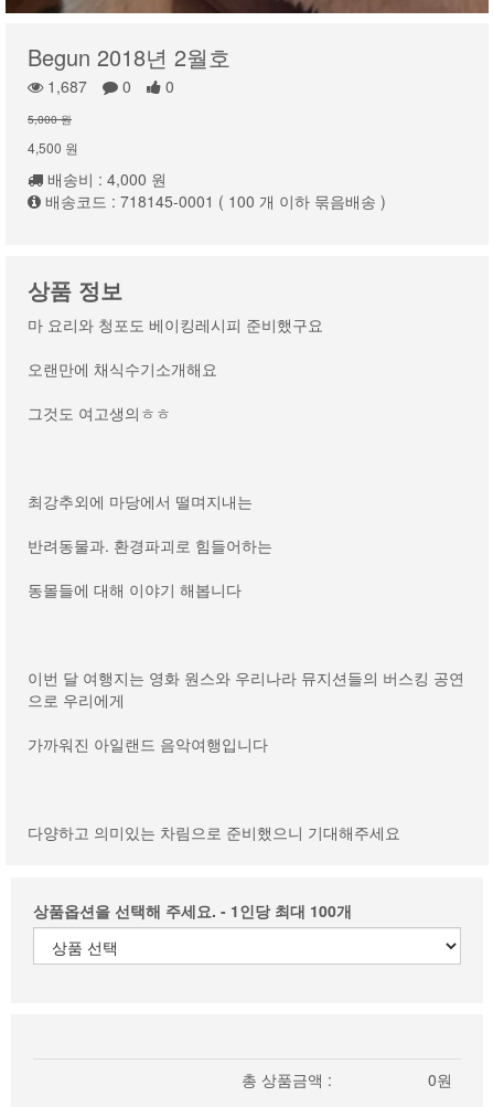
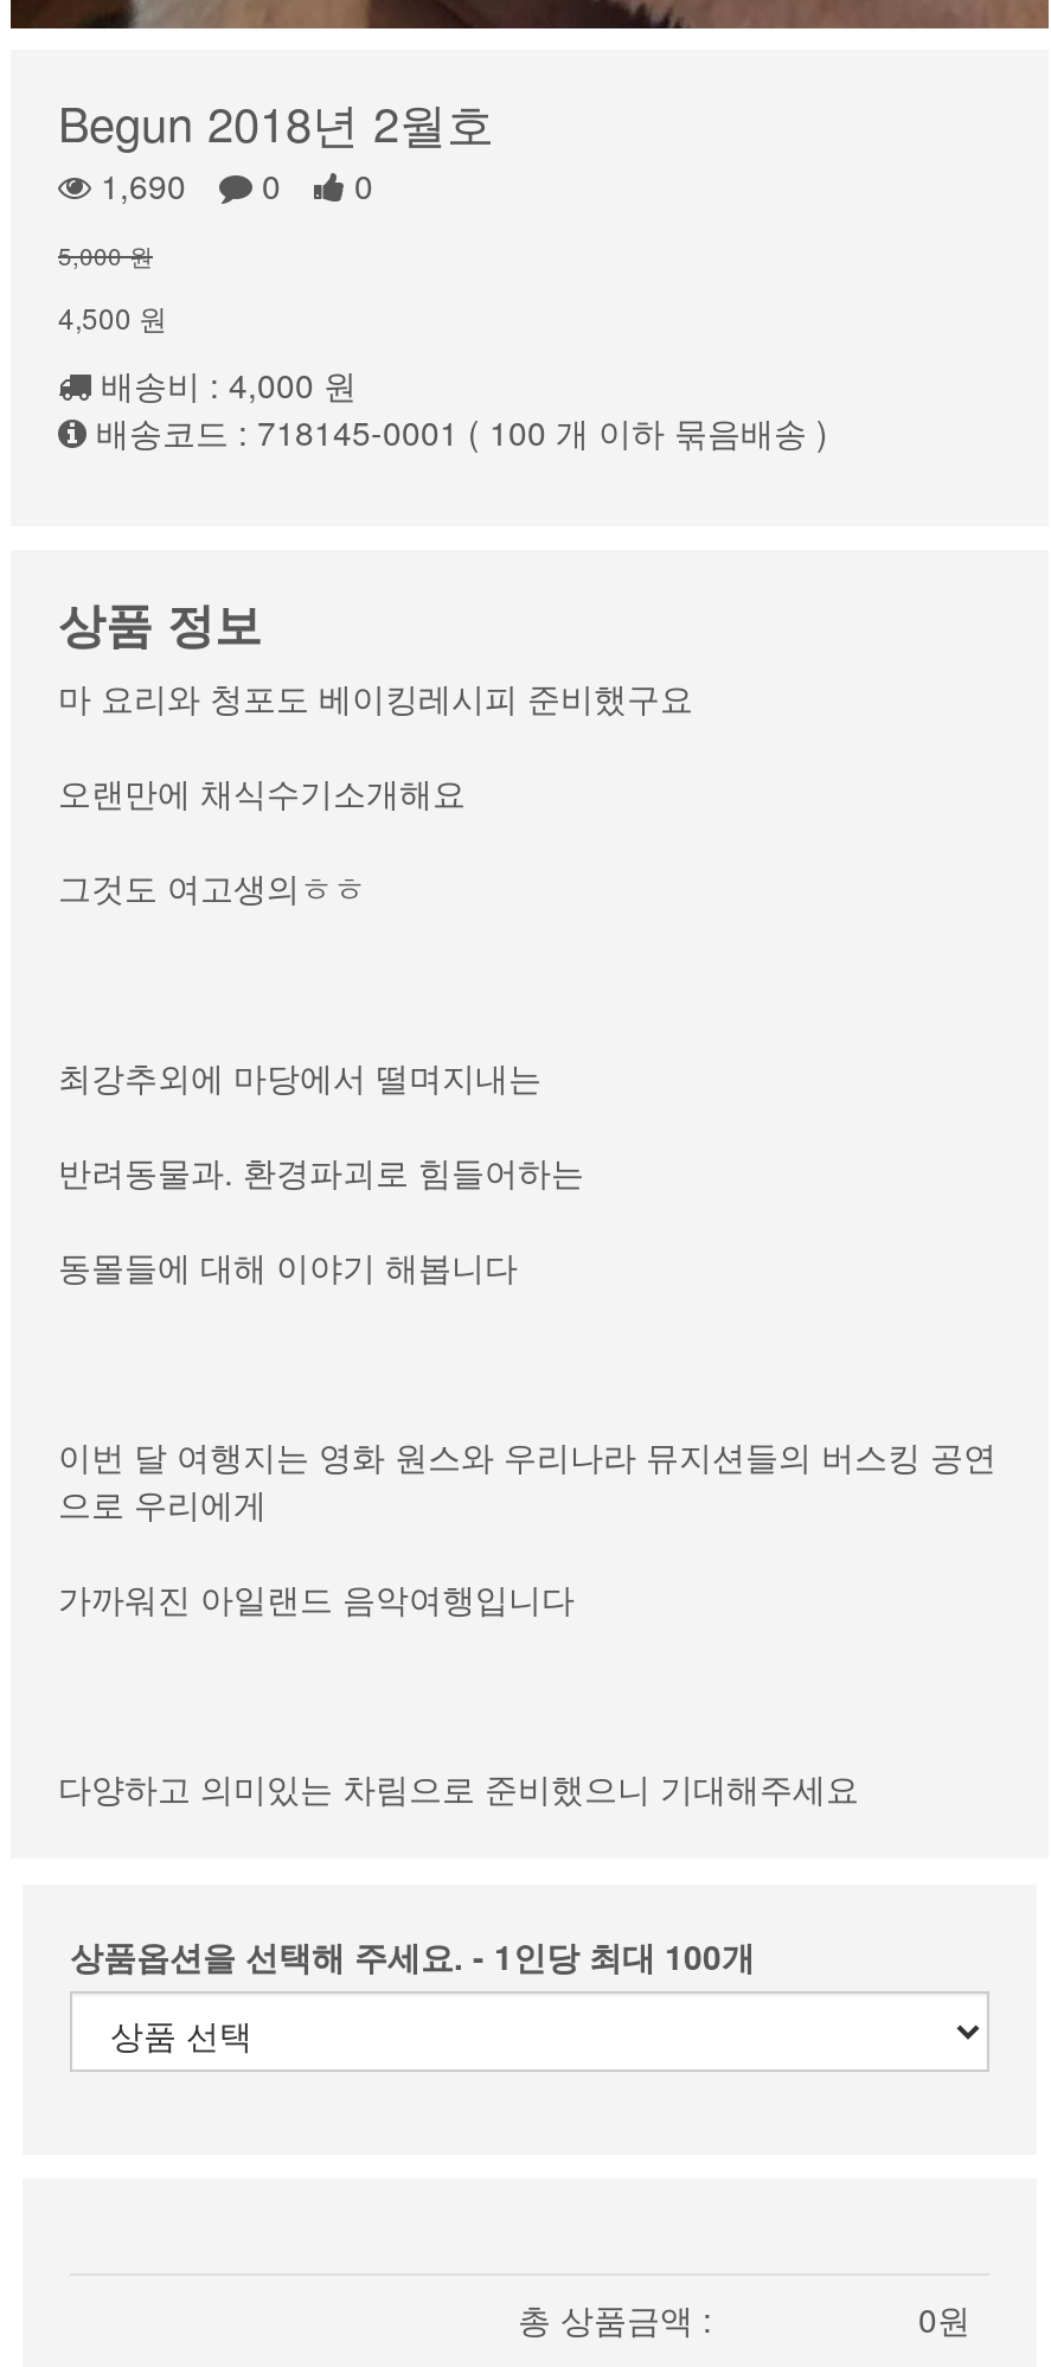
[43,75,174,97] 1,687 0 0 -> [91,160,373,208] 1,690 0 0

